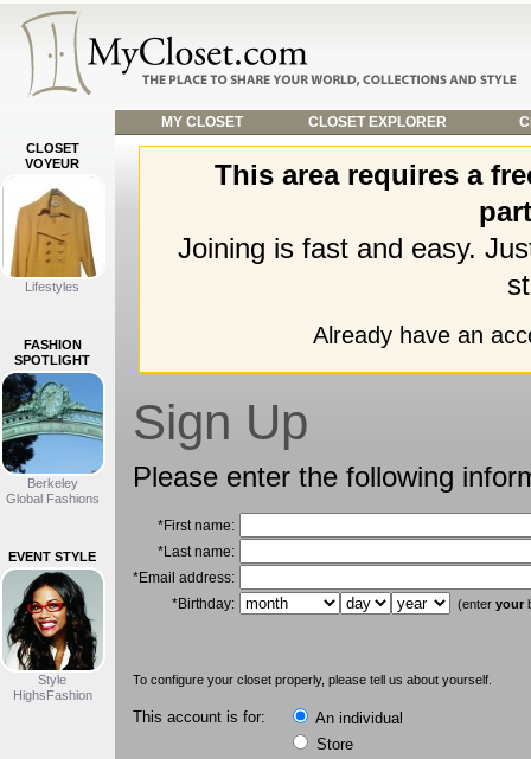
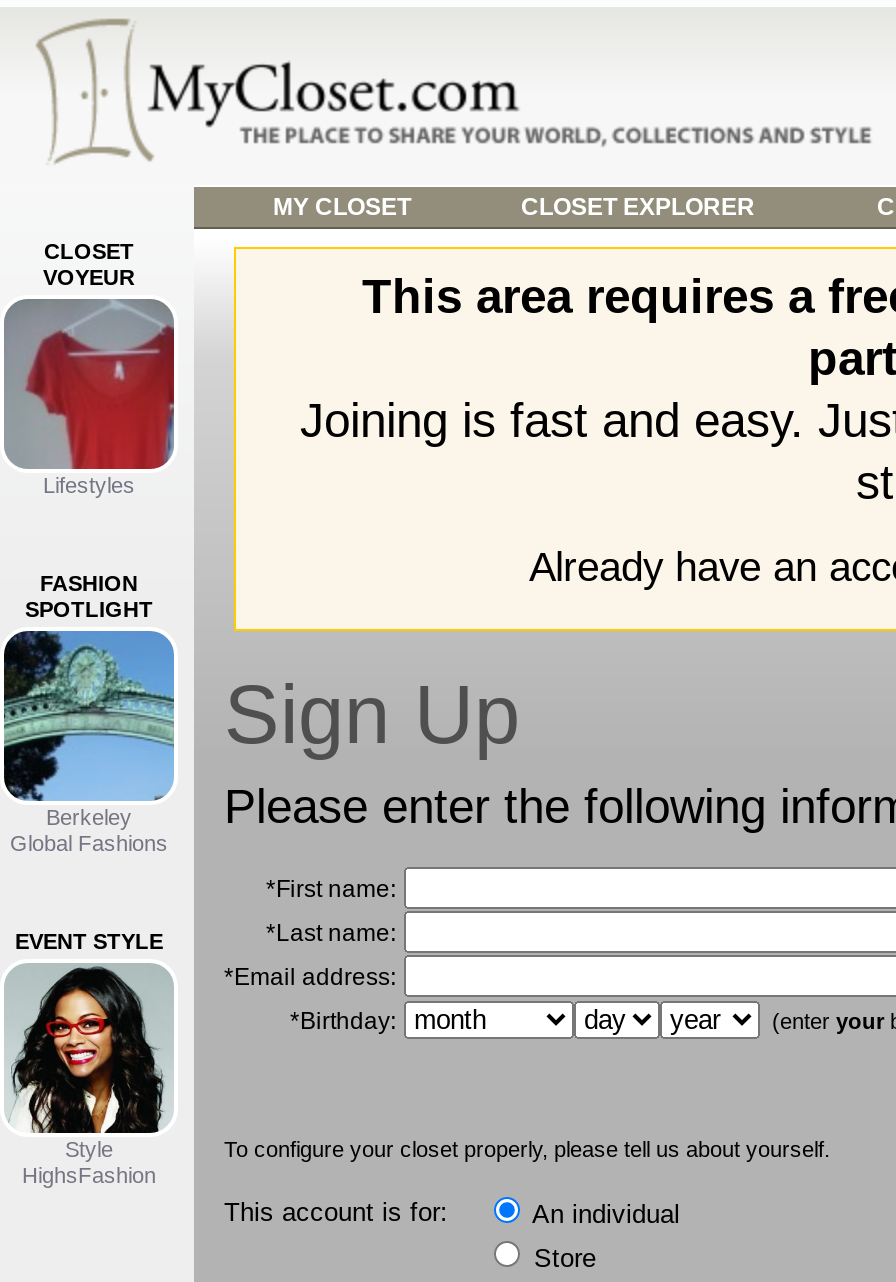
[4,176,103,278] [image] -> [6,297,176,471] [image]

